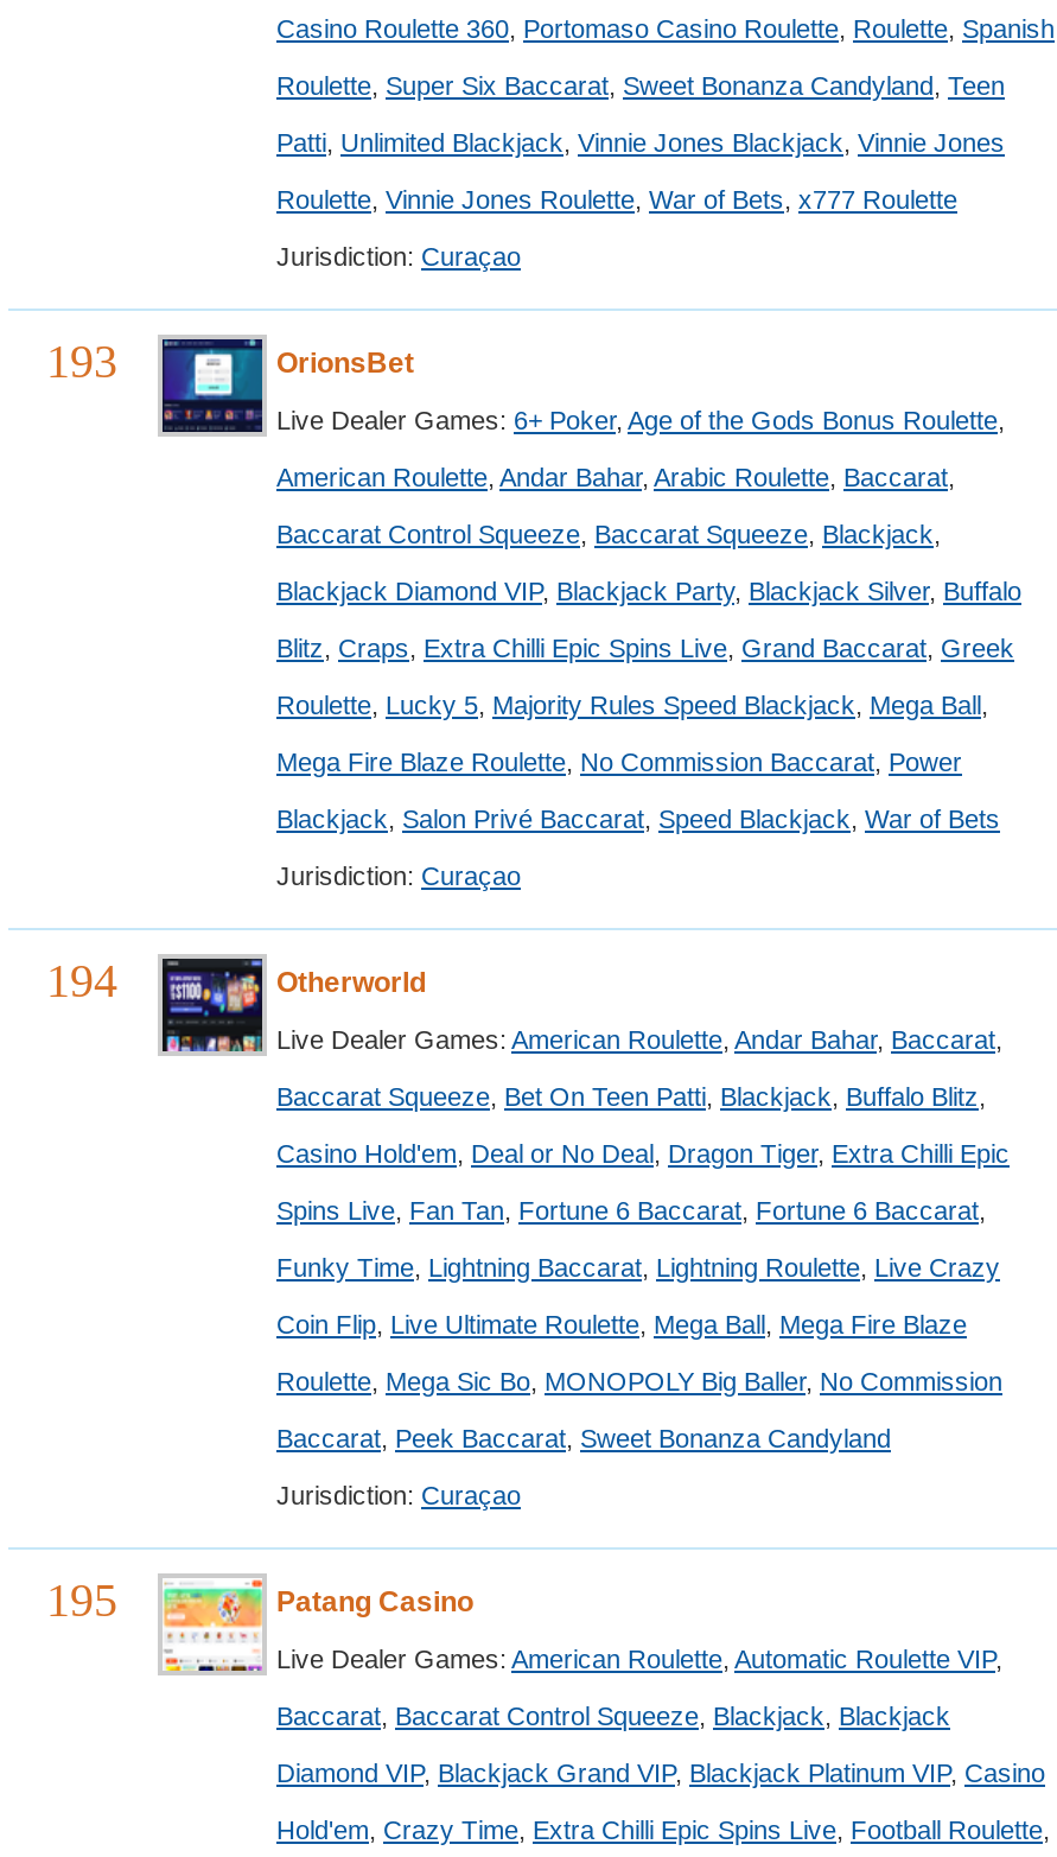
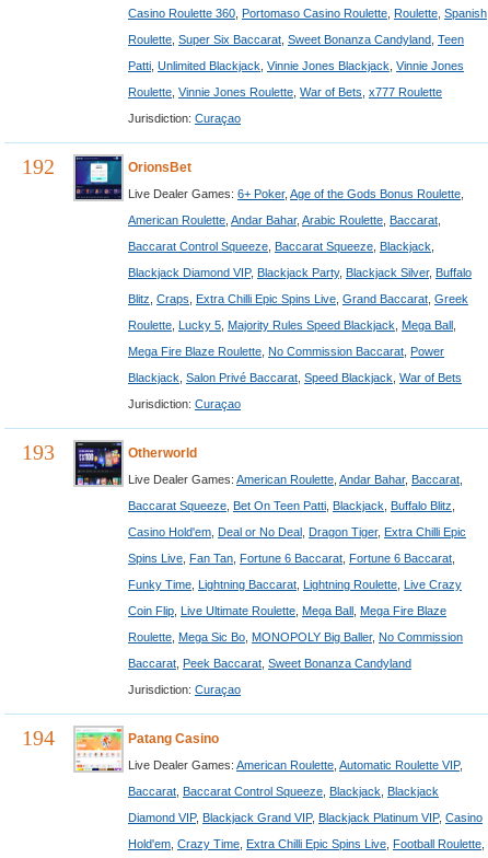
[46,335,117,387] 193 -> [22,154,55,178] 192
[46,954,117,1006] 194 -> [22,440,55,464] 193
[46,1573,117,1626] 195 -> [22,726,55,750] 194

